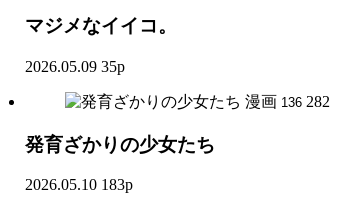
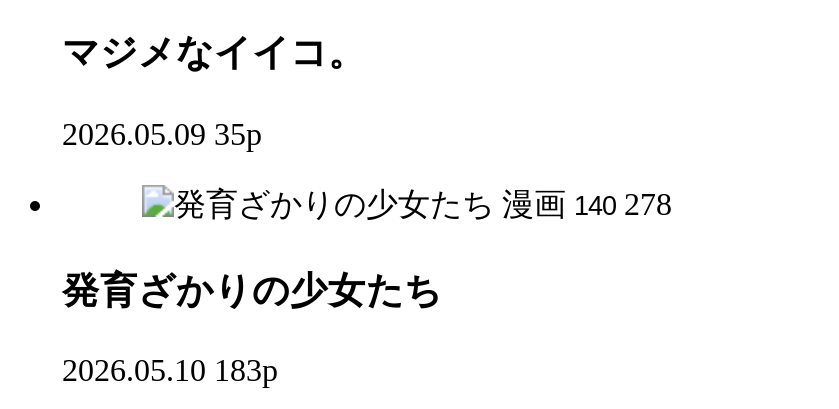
[245,93,330,110] 漫画 136 282 -> [502,187,672,221] 漫画 140 278

